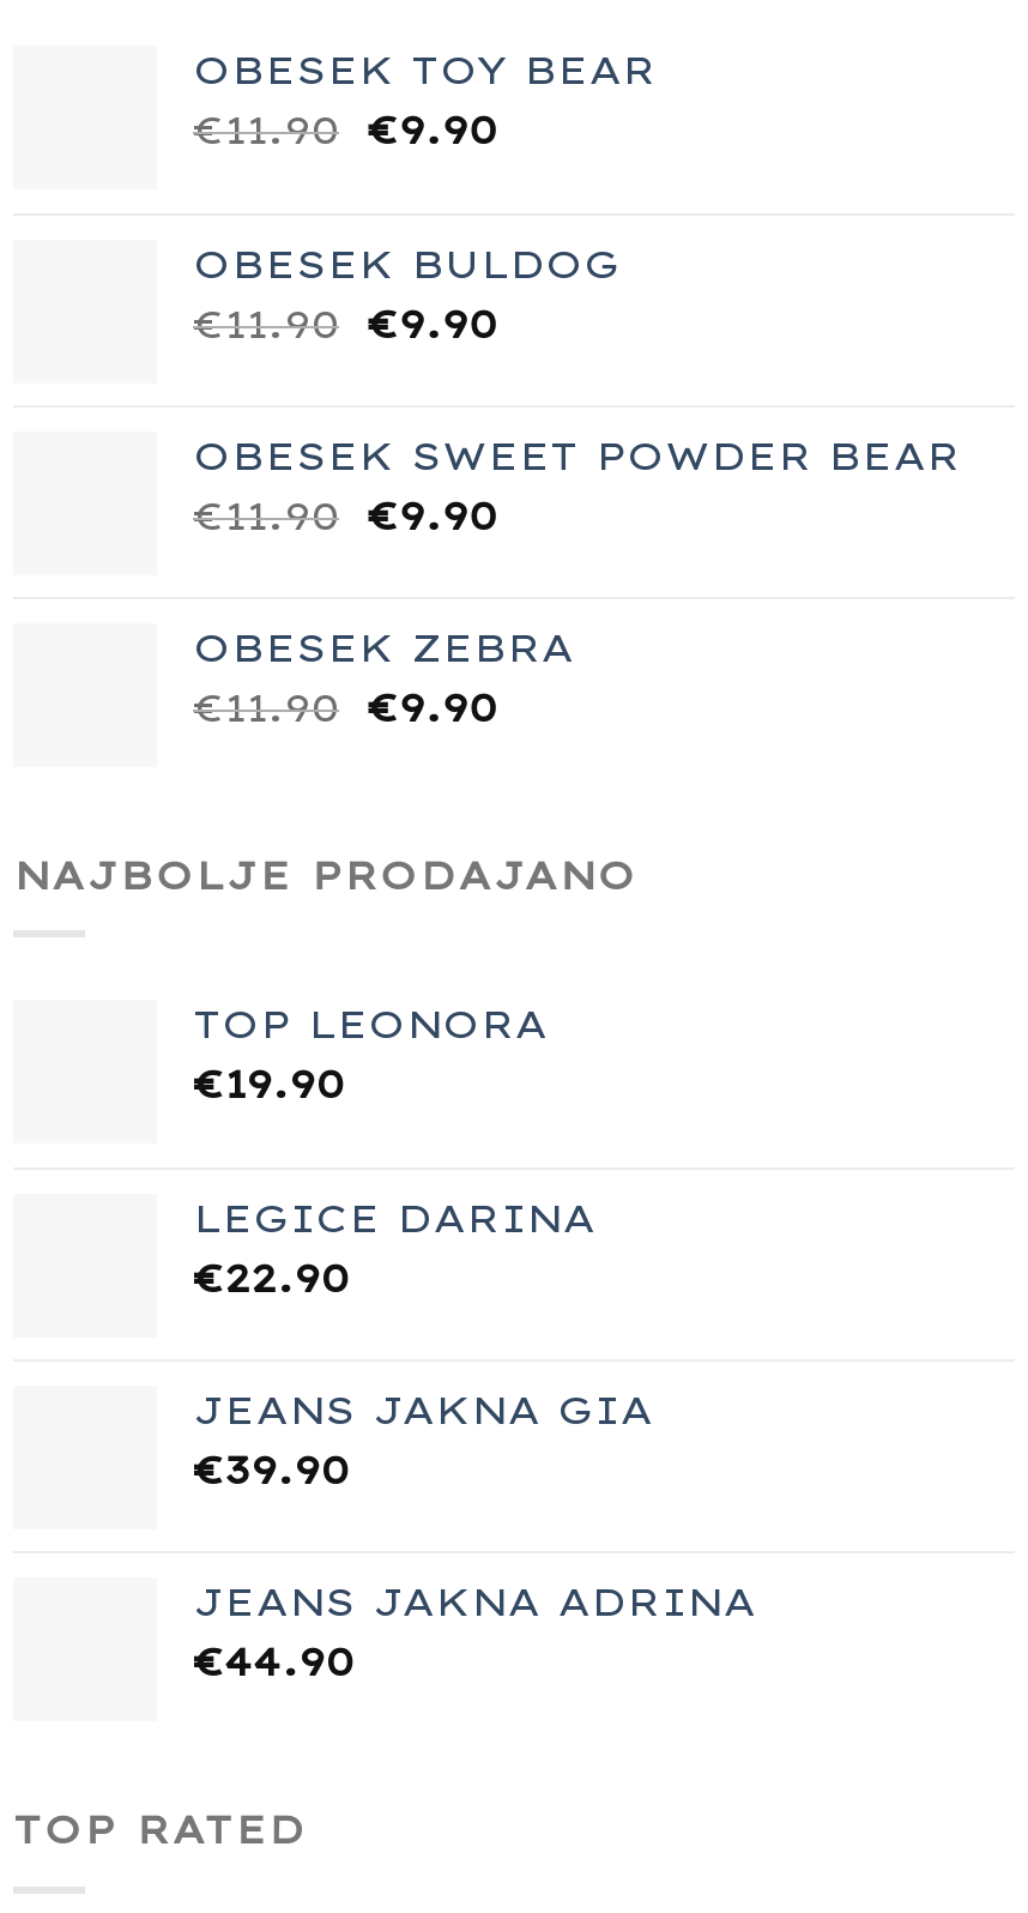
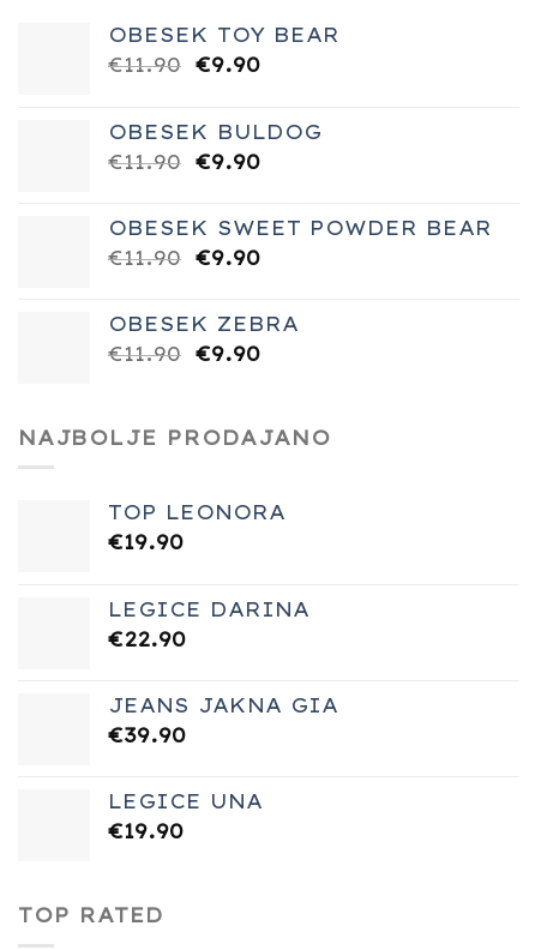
[193,1578,756,1686] JEANS JAKNA ADRINA | €44.90 -> [108,790,263,843] LEGICE UNA | €19.90

